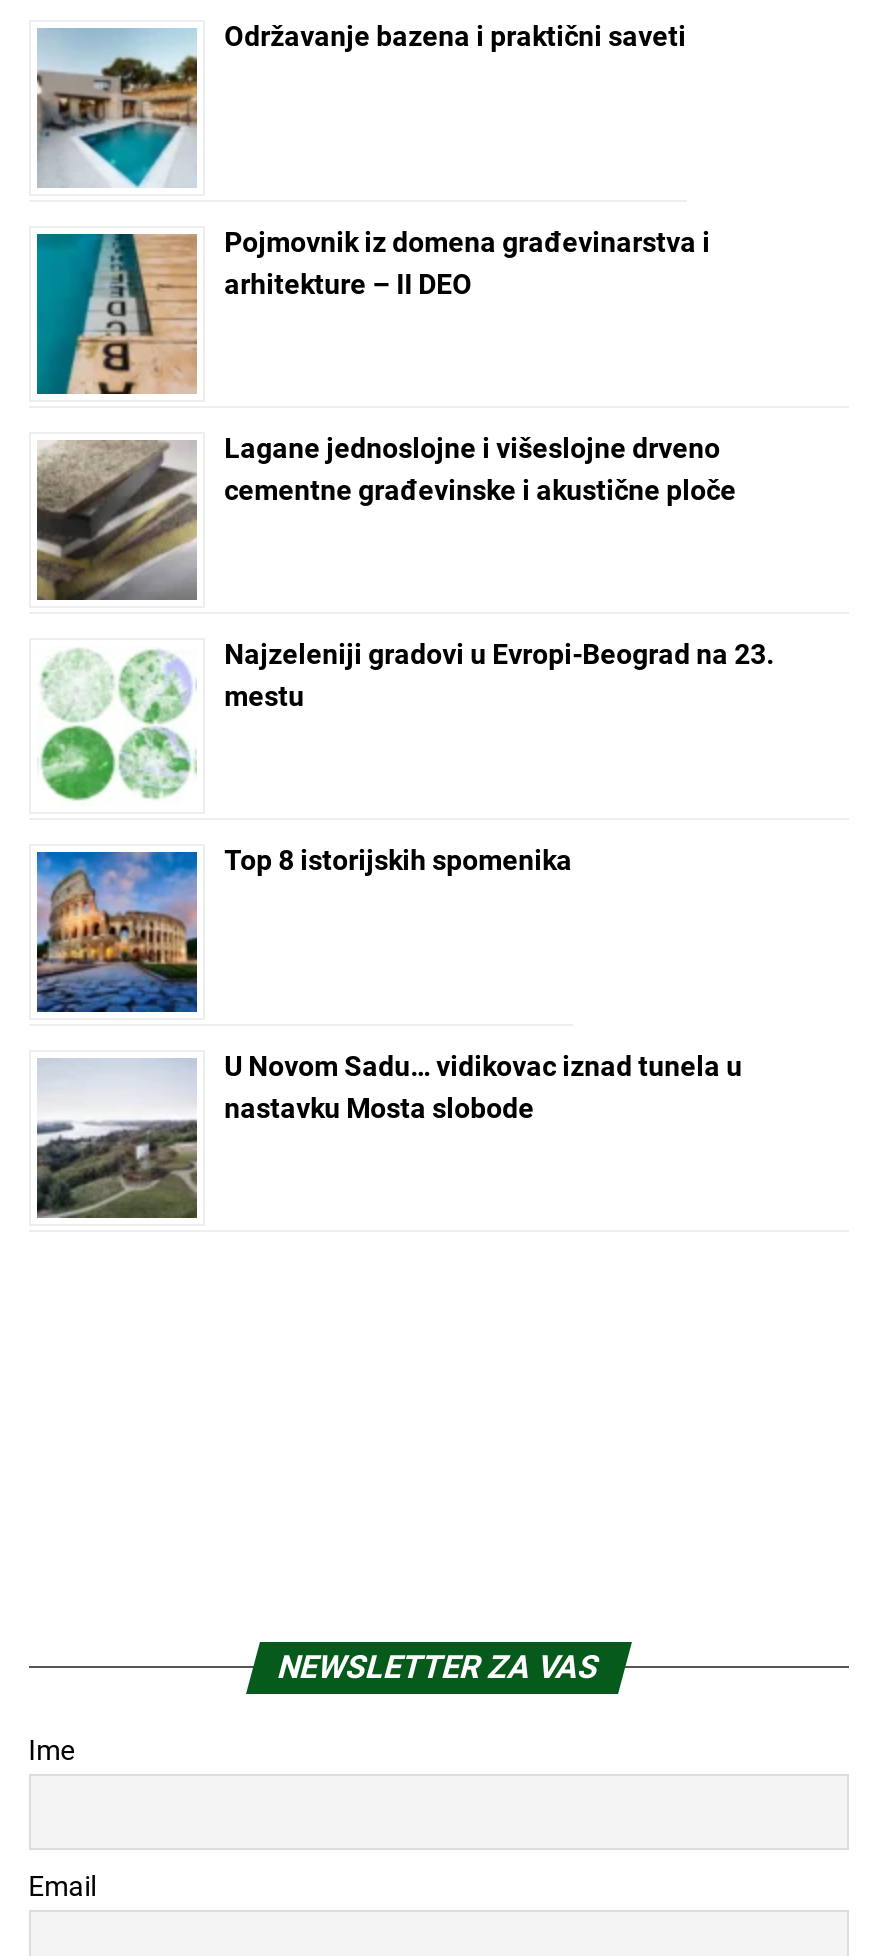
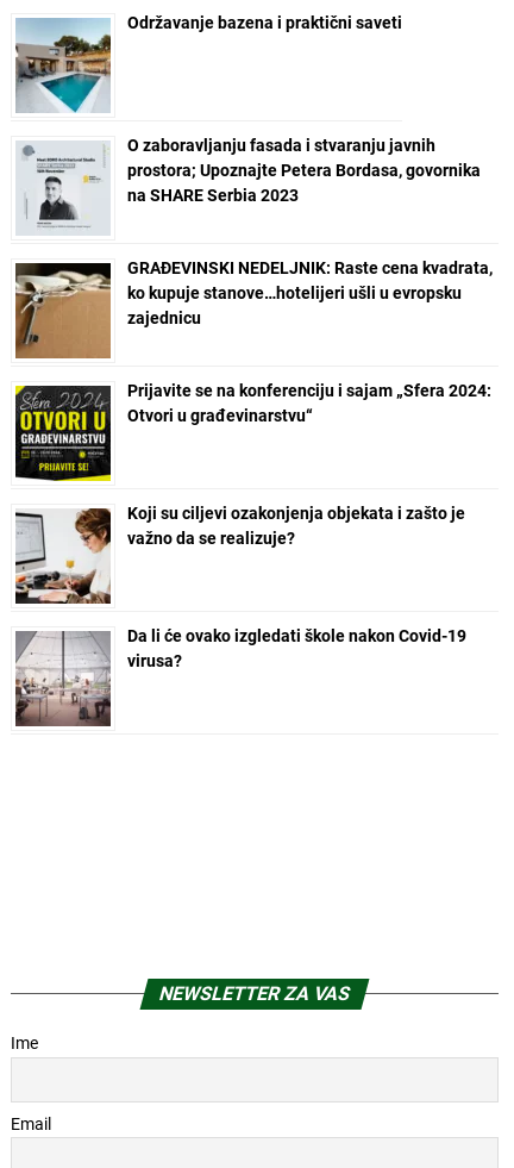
[35,227,710,396] [image] | Pojmovnik iz domena građevinarstva i | arhitekture – II DEO -> [15,136,480,236] [image] | O zaboravljanju fasada i stvaranju javnih | prostora; Upoznajte Petera Bordasa, govornika | na SHARE Serbia 2023
[37,433,736,602] [image] | Lagane jednoslojne i višeslojne drveno | cementne građevinske i akustične ploče -> [14,259,492,360] [image] | GRAĐEVINSKI NEDELJNIK: Raste cena kvadrata, | ko kupuje stanove…hotelijeri ušli u evropsku | zajednicu
[37,639,774,806] [image] | Najzeleniji gradovi u Evropi-Beograd na 23. | mestu -> [14,381,491,482] [image] | Prijavite se na konferenciju i sajam „Sfera 2024: | Otvori u građevinarstvu“
[35,845,572,1014] [image] | Top 8 istorijskih spomenika -> [14,504,465,605] [image] | Koji su ciljevi ozakonjenja objekata i zašto je | važno da se realizuje?
[37,1051,742,1218] [image] | U Novom Sadu… vidikovac iznad tunela u | nastavku Mosta slobode -> [15,627,466,726] [image] | Da li će ovako izgledati škole nakon Covid-19 | virusa?

